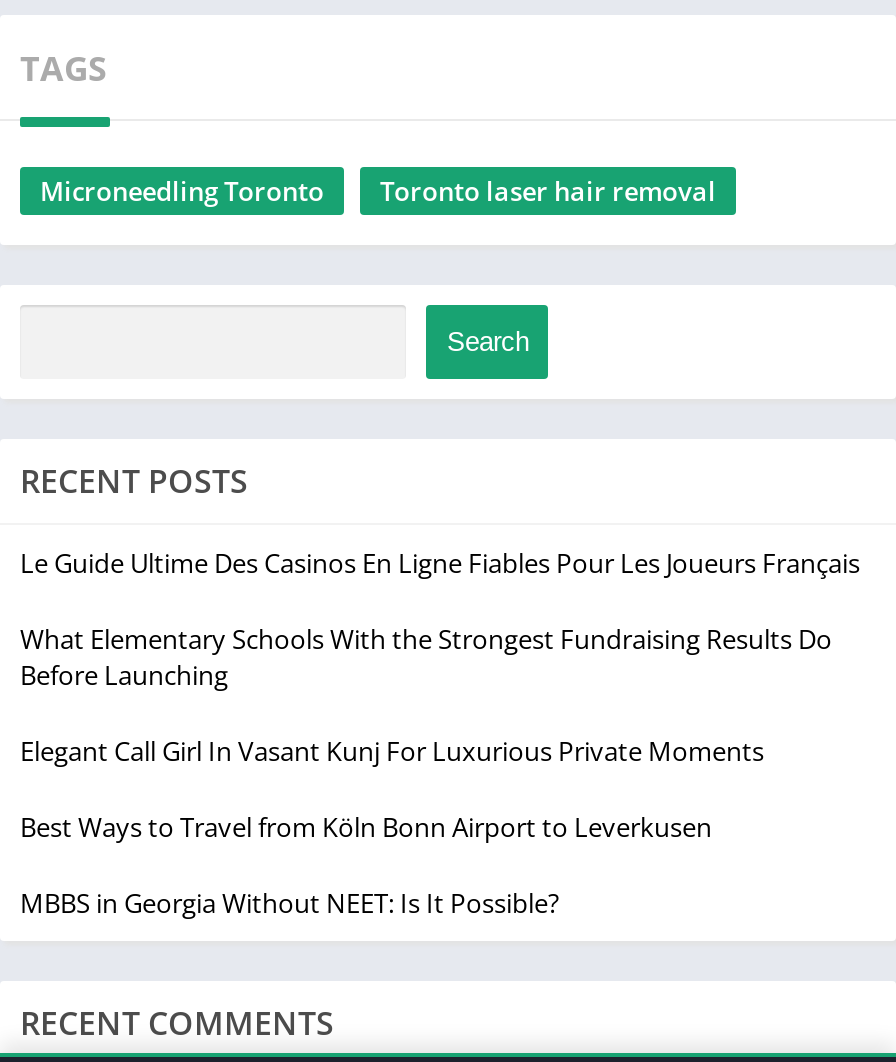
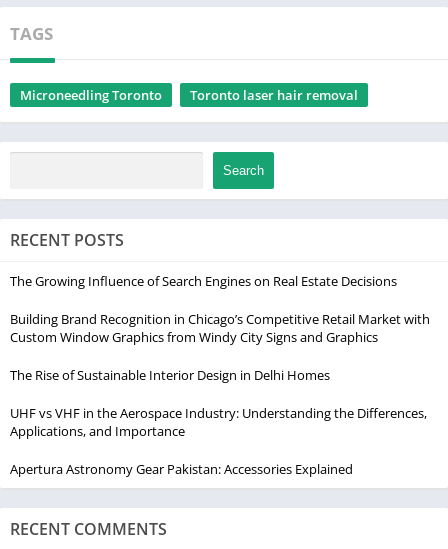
[20,545,860,581] Le Guide Ultime Des Casinos En Ligne Fiables Pour Les Joueurs Français -> [10,272,397,290] The Growing Influence of Search Engines on Real Estate Decisions
[20,621,832,693] What Elementary Schools With the Strongest Fundraising Results Do | Before Launching -> [10,310,430,346] Building Brand Recognition in Chicago’s Competitive Retail Market with | Custom Window Graphics from Windy City Signs and Graphics
[20,733,764,769] Elegant Call Girl In Vasant Kunj For Luxurious Private Moments -> [10,366,330,384] The Rise of Sustainable Interior Design in Delhi Homes
[20,809,712,845] Best Ways to Travel from Köln Bonn Airport to Leverkusen -> [10,404,427,440] UHF vs VHF in the Aerospace Industry: Understanding the Differences, | Applications, and Importance
[20,885,560,921] MBBS in Georgia Without NEET: Is It Possible? -> [10,460,353,478] Apertura Astronomy Gear Pakistan: Accessories Explained

